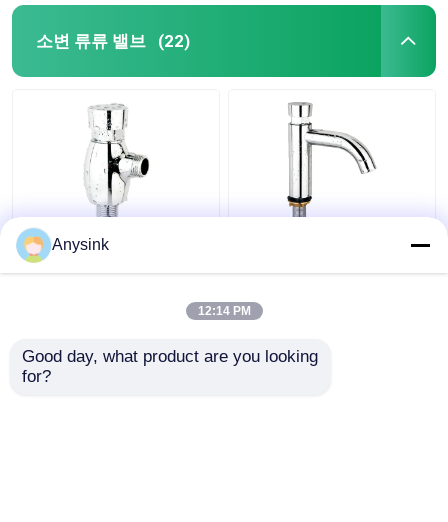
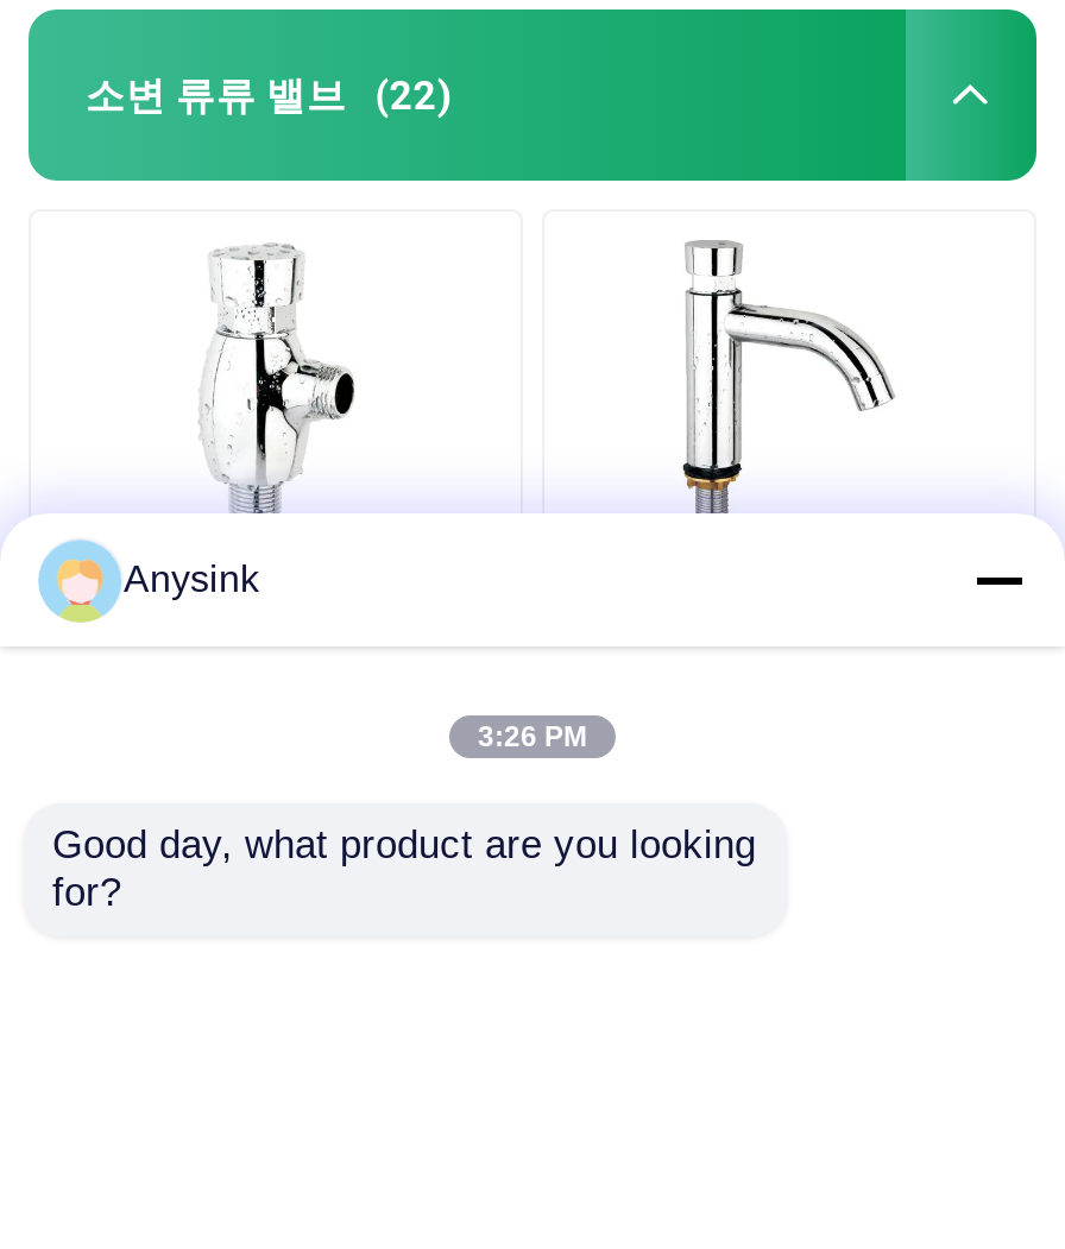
[197,304,250,318] 12:14 PM -> [478,720,587,753] 3:26 PM

